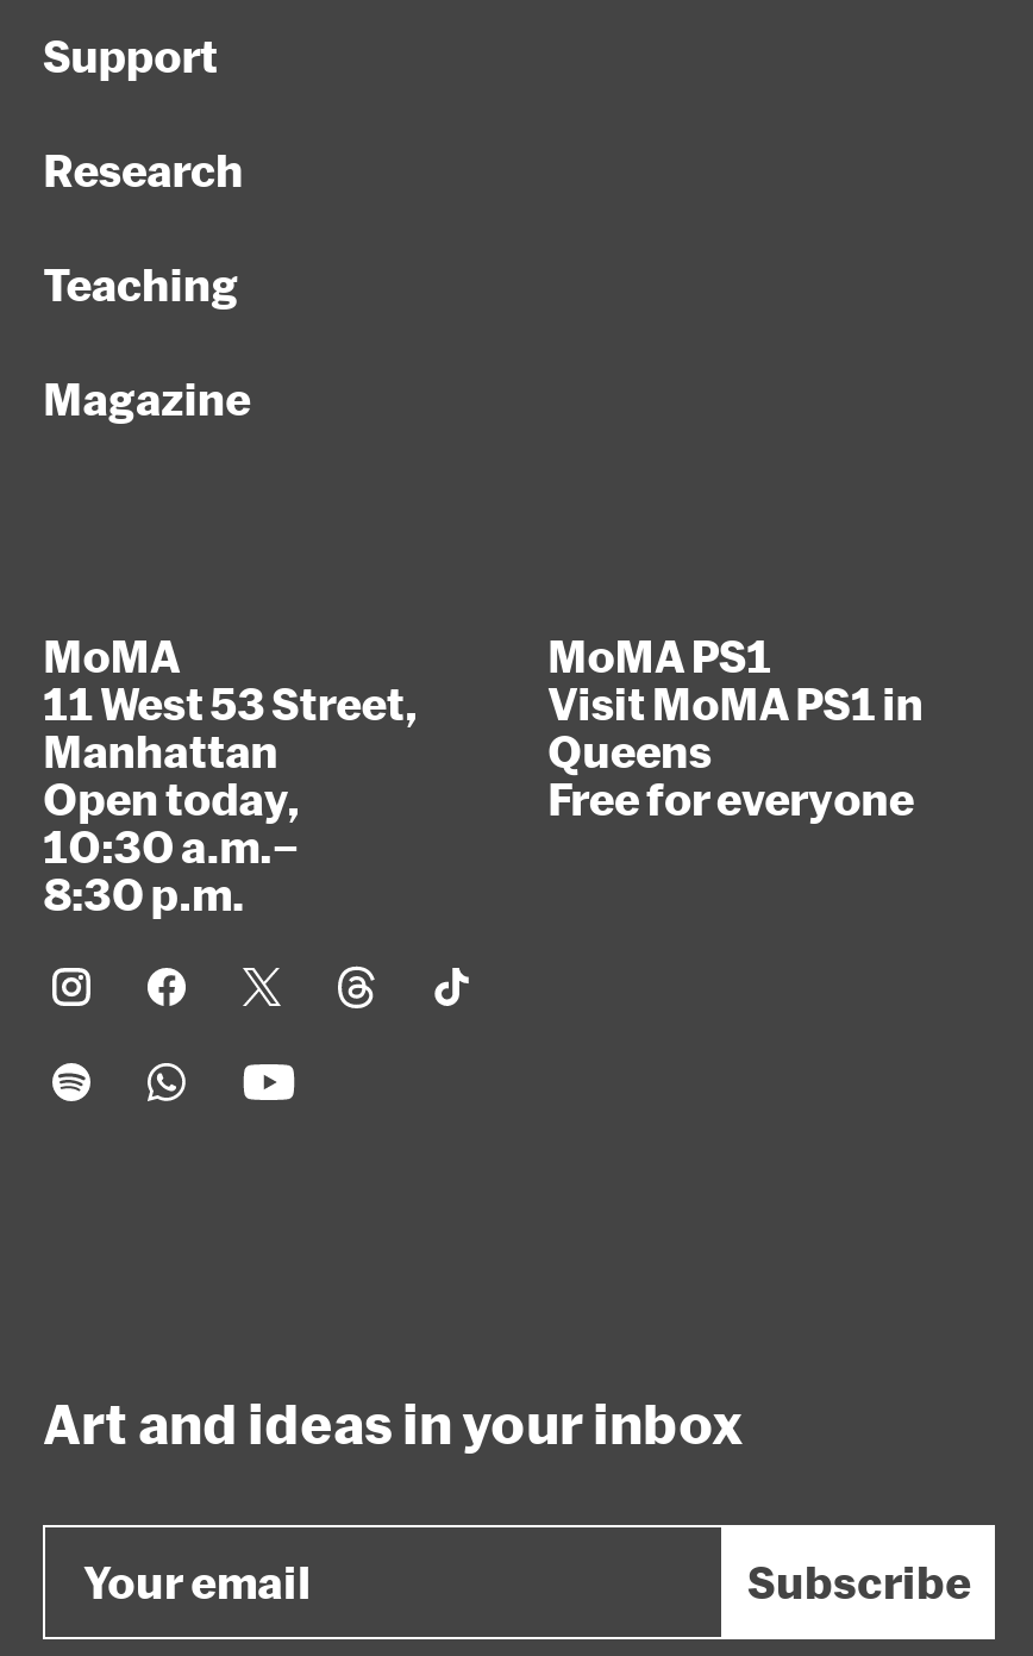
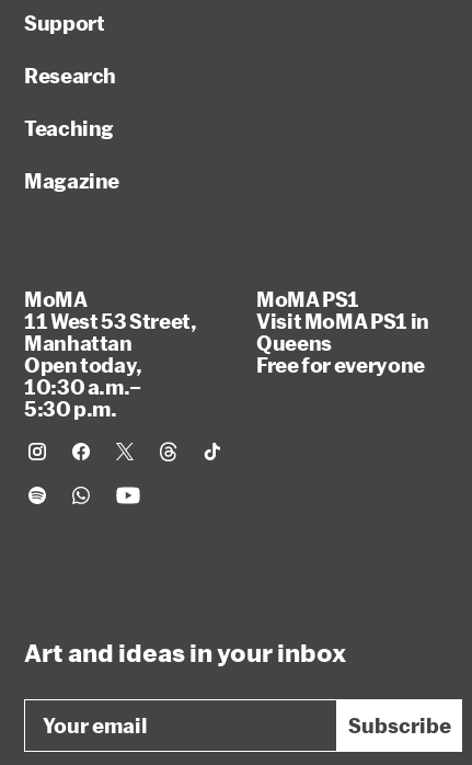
[43,867,245,919] 8:30 p.m. -> [24,396,117,420] 5:30 p.m.

